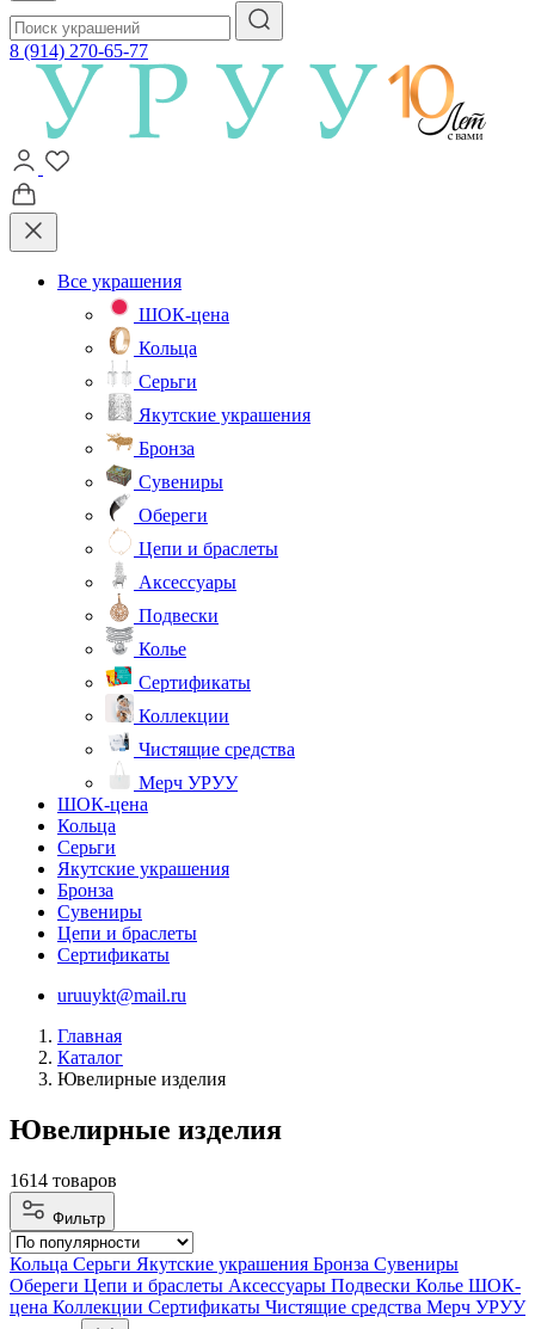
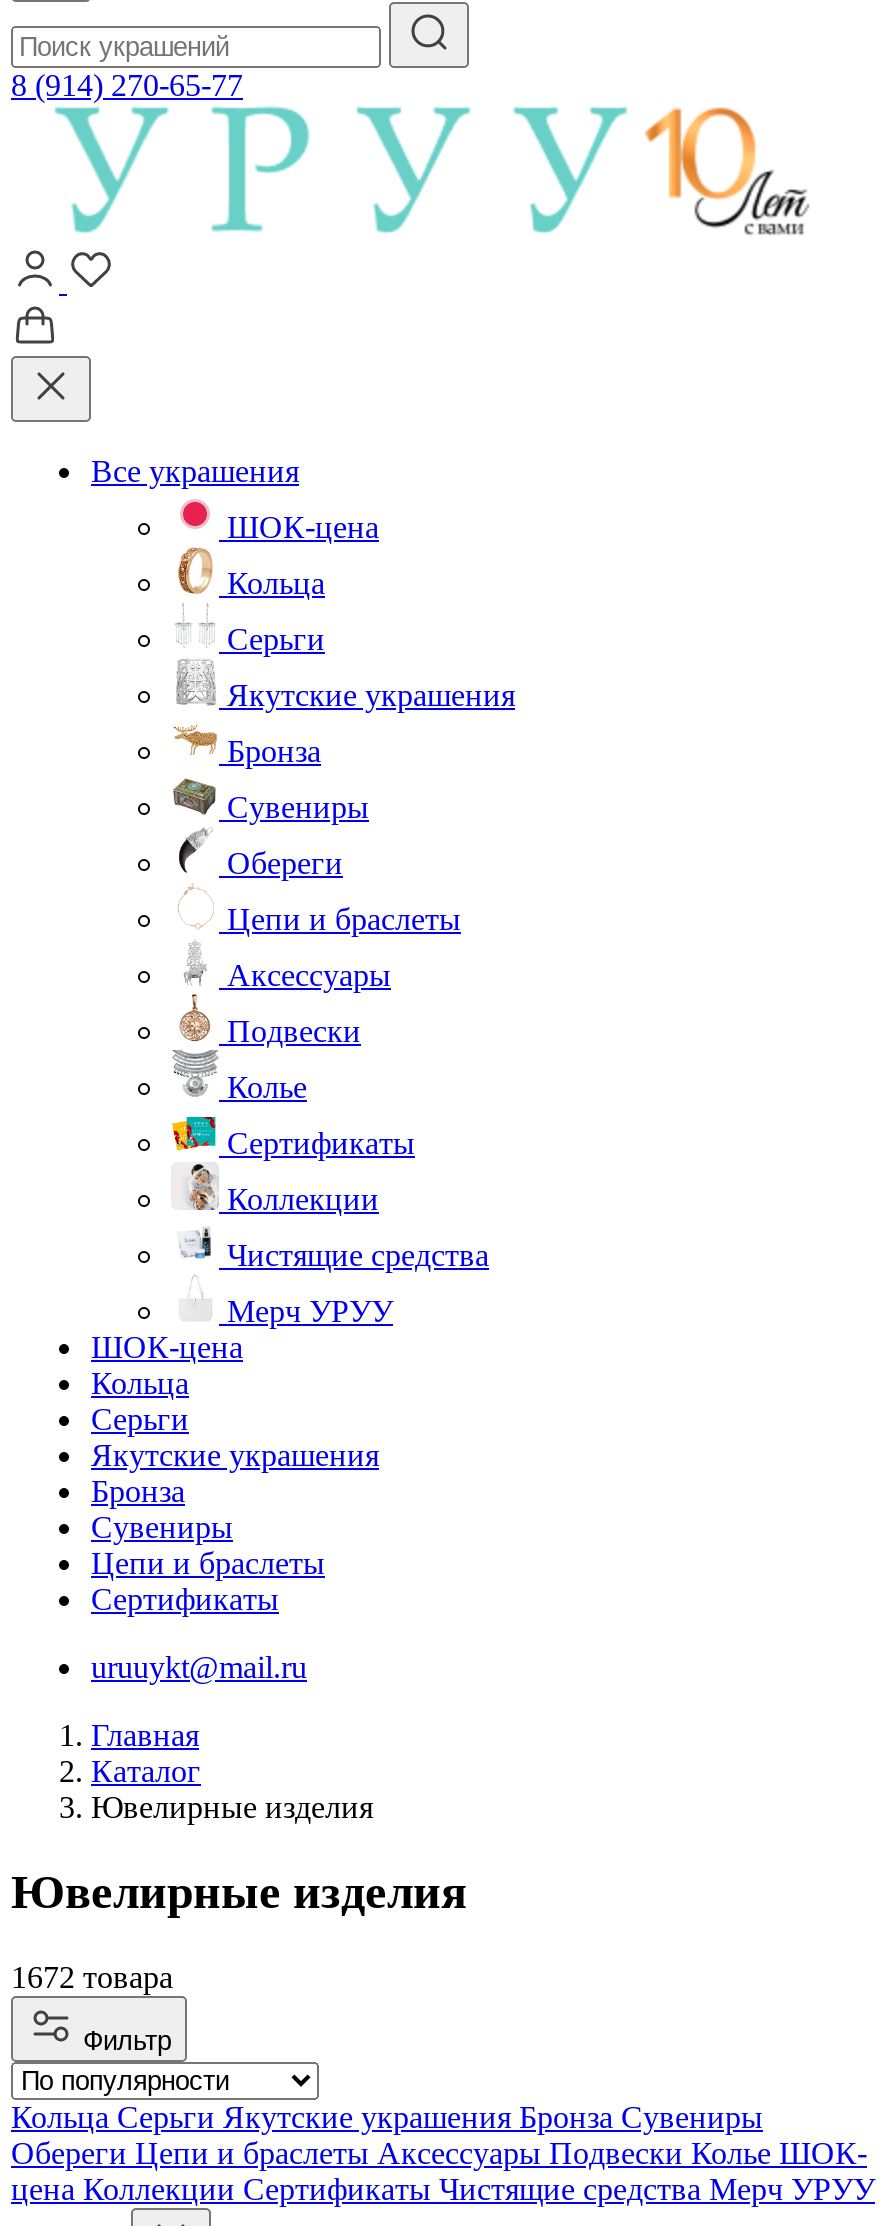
[10,1170,117,1190] 1614 товаров -> [11,1960,173,1994] 1672 товара

